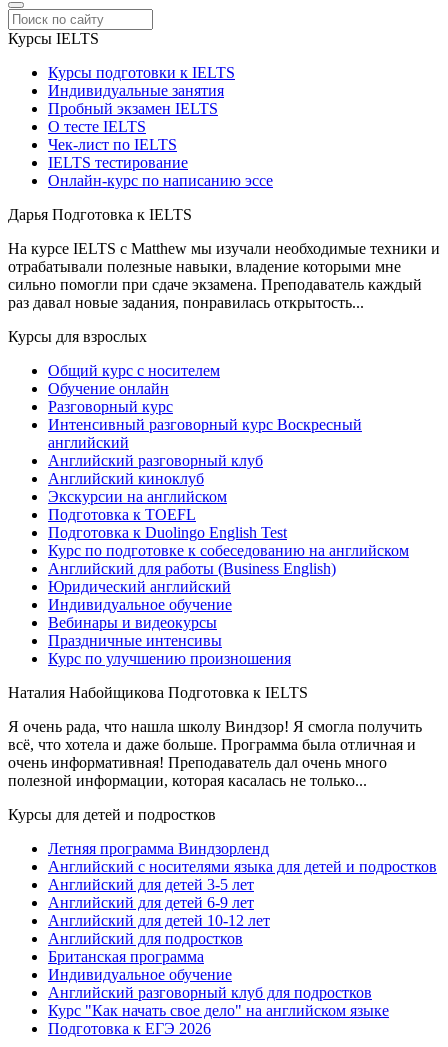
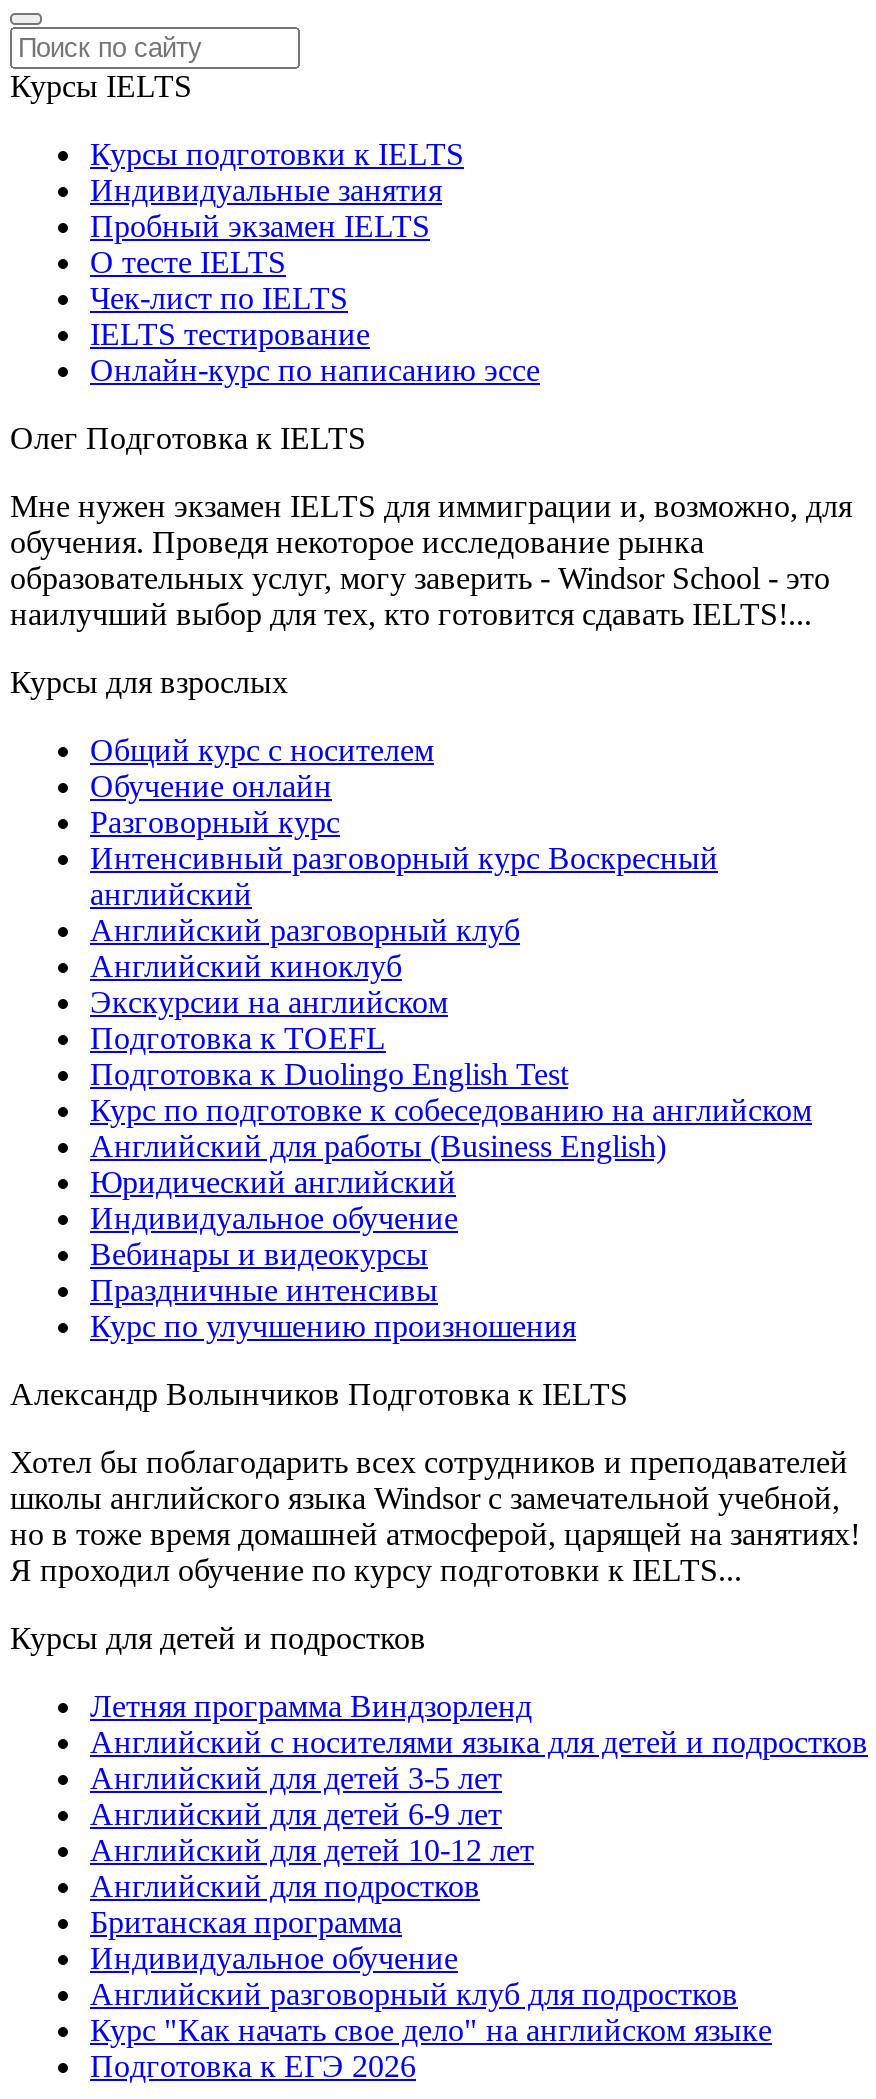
[8,206,192,223] Дарья Подготовка к IELTS -> [10,421,366,455] Олег Подготовка к IELTS
[8,240,440,311] На курсе IELTS с Matthew мы изучали необходимые техники и | отрабатывали полезные навыки, владение которыми мне | сильно помогли при сдаче экзамена. Преподаватель каждый | раз давал новые задания, понравилась открытость... -> [10,489,852,631] Мне нужен экзамен IELTS для иммиграции и, возможно, для | обучения. Проведя некоторое исследование рынка | образовательных услуг, могу заверить - Windsor School - это | наилучший выбор для тех, кто готовится сдавать IELTS!...
[8,684,308,701] Наталия Набойщикова Подготовка к IELTS -> [10,1377,628,1411] Александр Волынчиков Подготовка к IELTS
[8,718,422,789] Я очень рада, что нашла школу Виндзор! Я смогла получить | всё, что хотела и даже больше. Программа была отличная и | очень информативная! Преподаватель дал очень много | полезной информации, которая касалась не только... -> [10,1445,860,1587] Хотел бы поблагодарить всех сотрудников и преподавателей | школы английского языка Windsor с замечательной учебной, | но в тоже время домашней атмосферой, царящей на занятиях! | Я проходил обучение по курсу подготовки к IELTS...

